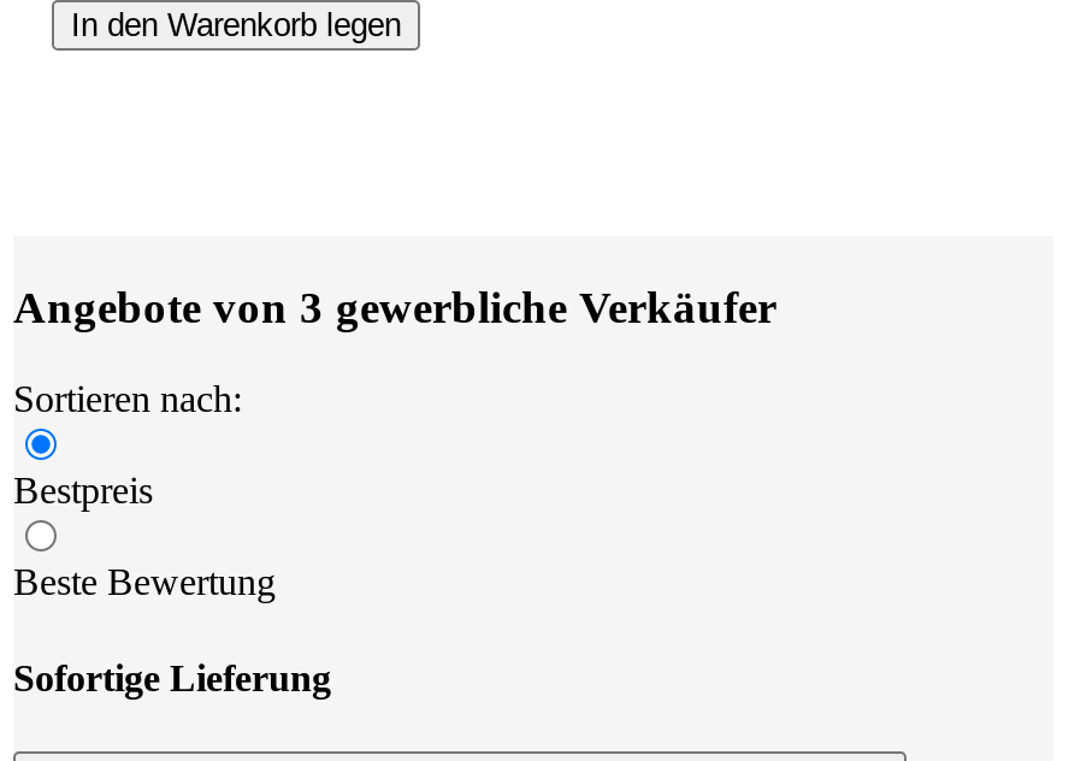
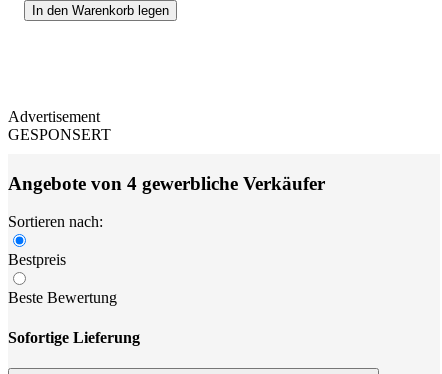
[13,281,776,331] Angebote von 3 gewerbliche Verkäufer -> [8,108,325,193] Advertisement | GESPONSERT | Angebote von 4 gewerbliche Verkäufer

